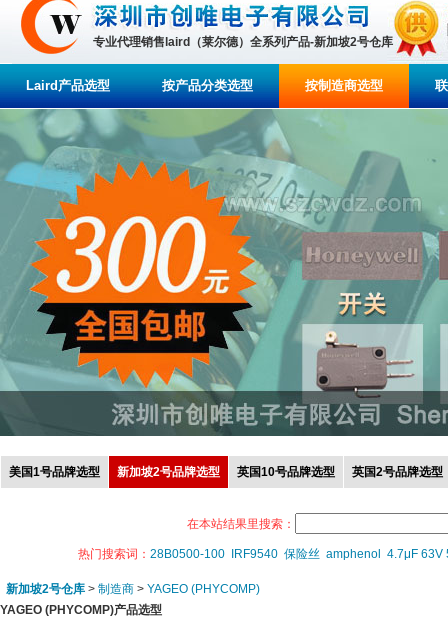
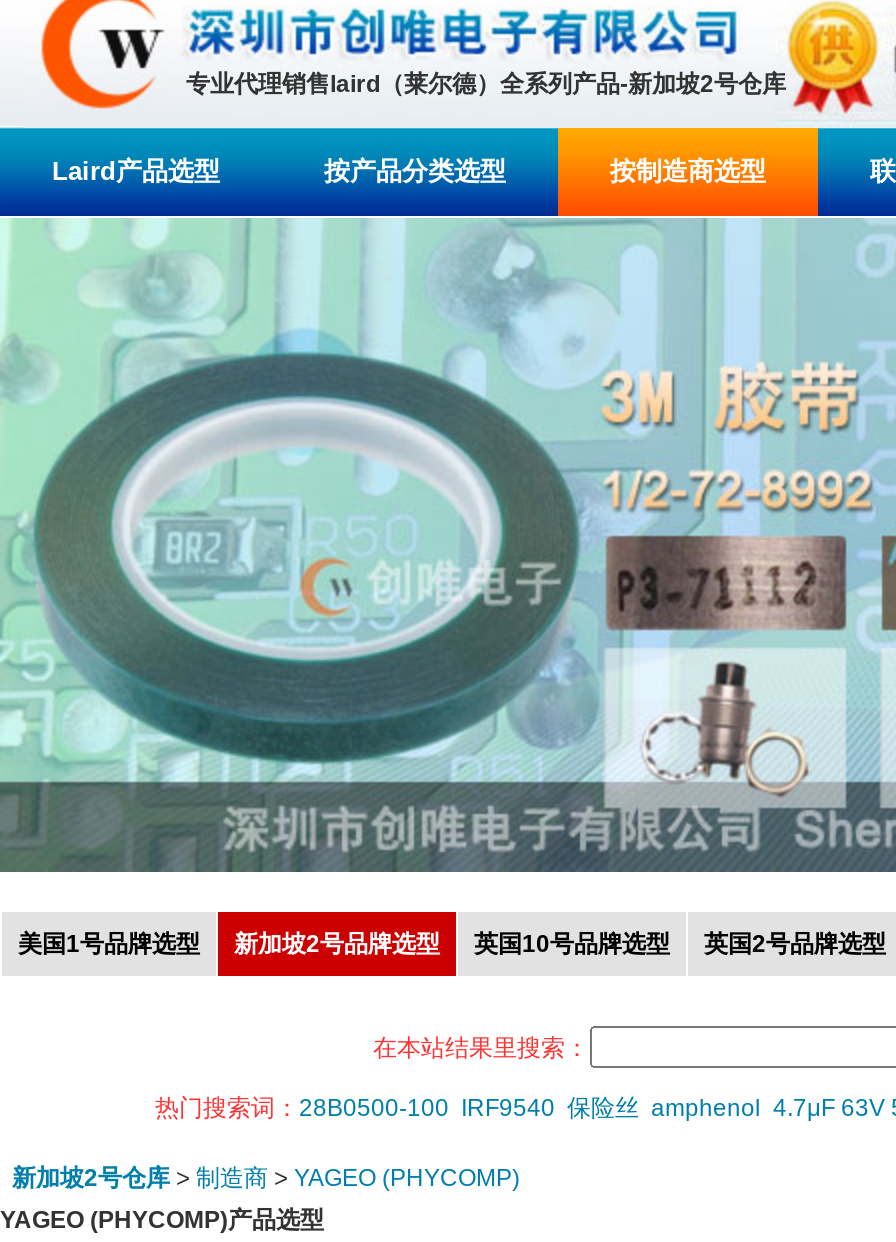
[3,108,445,435] [image] -> [6,216,890,872] [image]

